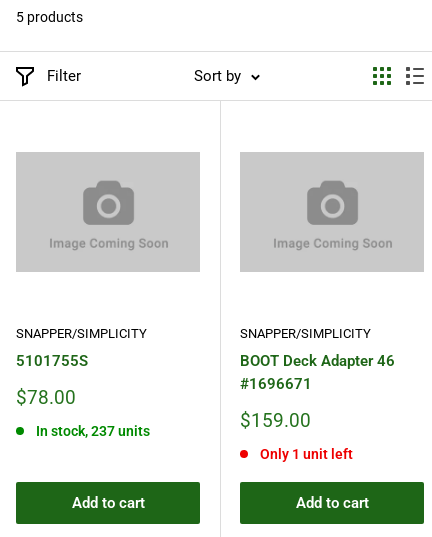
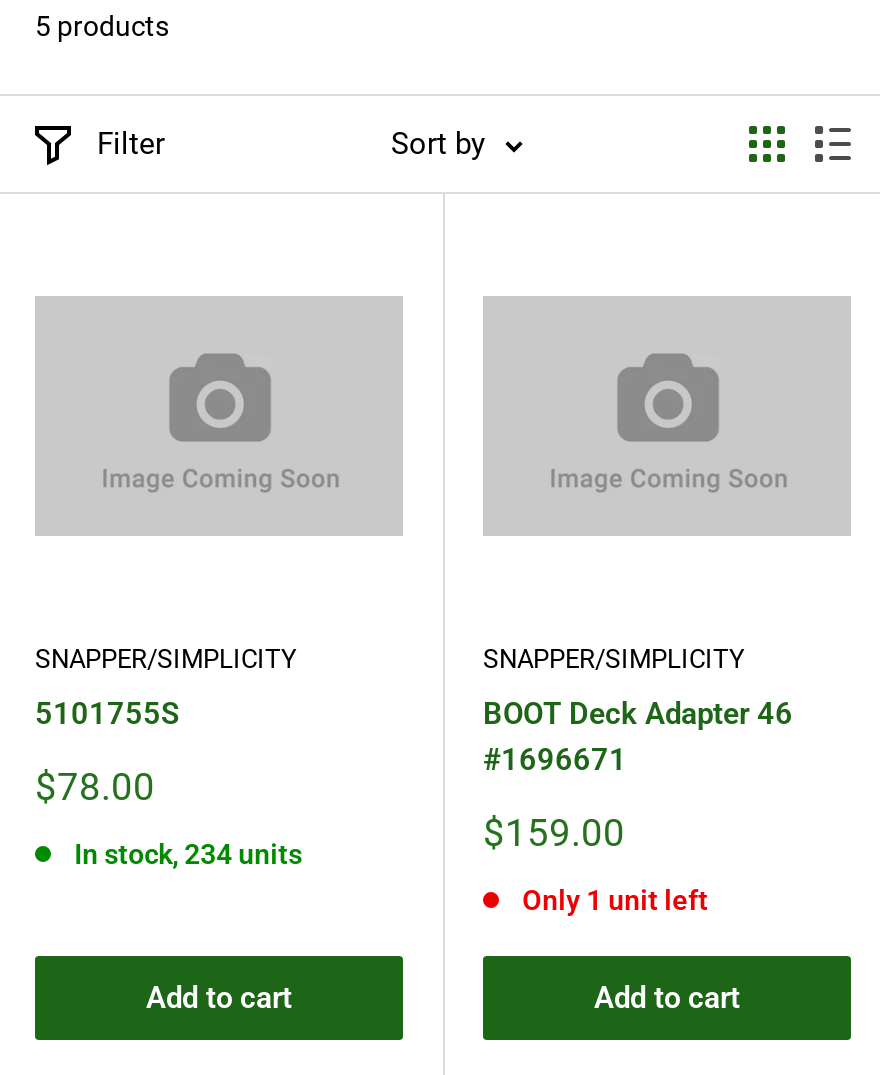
[36,423,150,439] In stock, 237 units -> [74,838,302,870] In stock, 234 units

